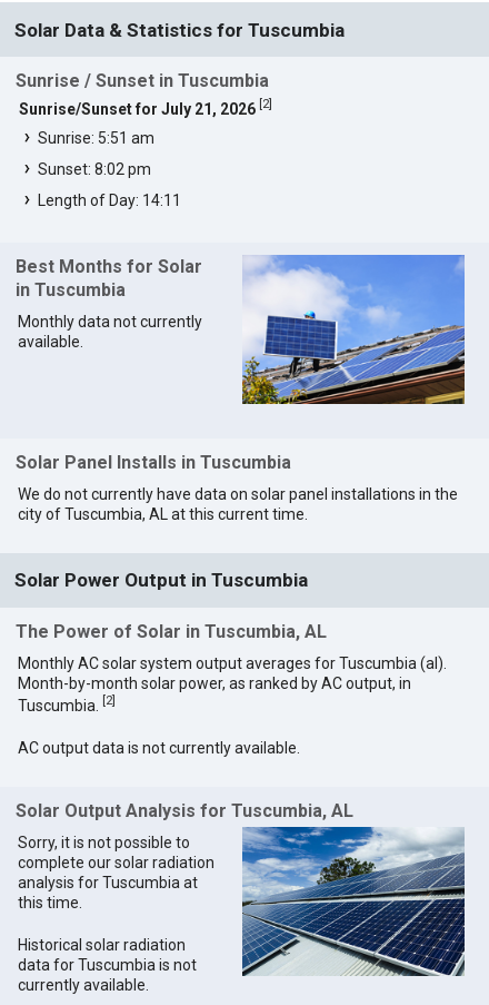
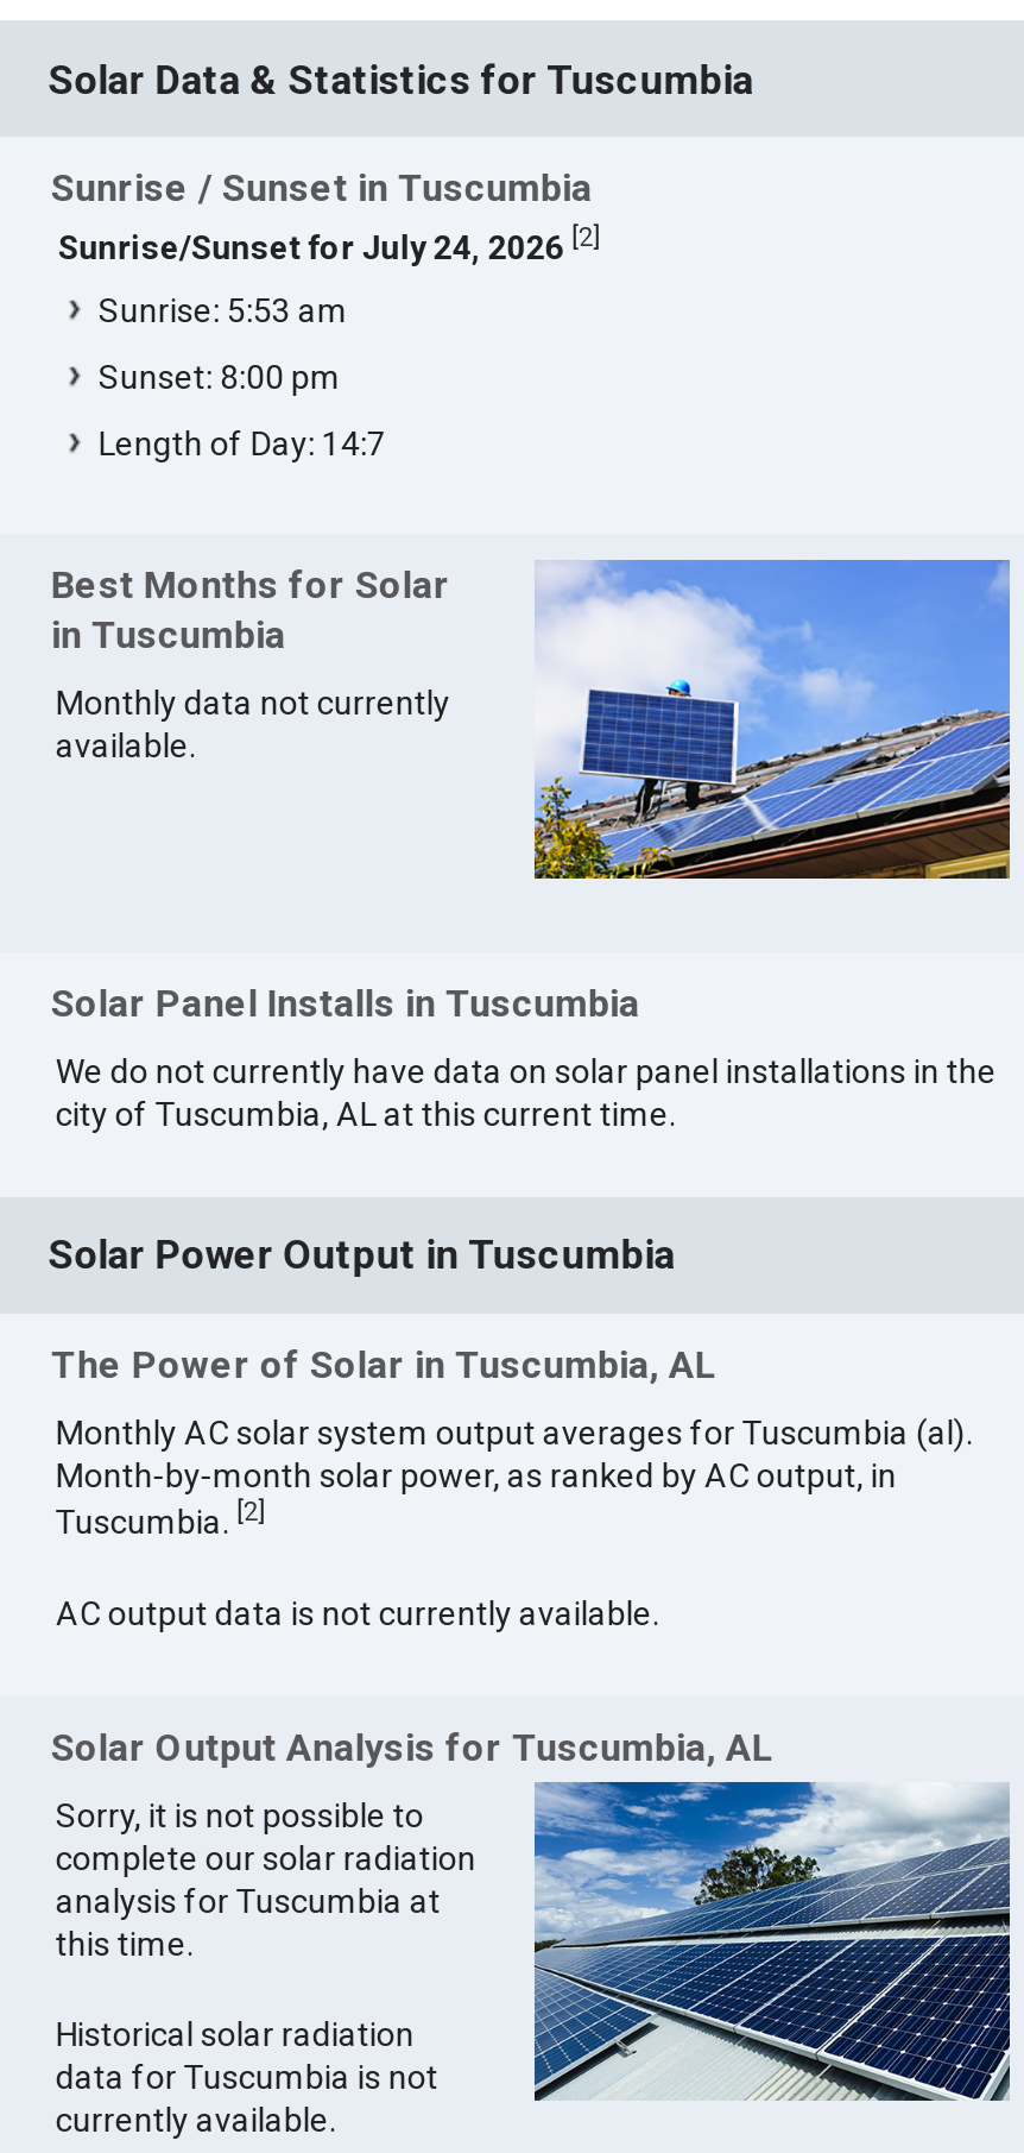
[19,97,273,118] Sunrise/Sunset for July 21, 2026 [2] -> [58,223,600,267] Sunrise/Sunset for July 24, 2026 [2]
[38,129,155,147] Sunrise: 5:51 am -> [98,291,348,329] Sunrise: 5:53 am
[38,160,152,178] Sunset: 8:02 pm -> [98,358,341,396] Sunset: 8:00 pm
[38,191,182,209] Length of Day: 14:11 -> [98,424,386,462] Length of Day: 14:7

